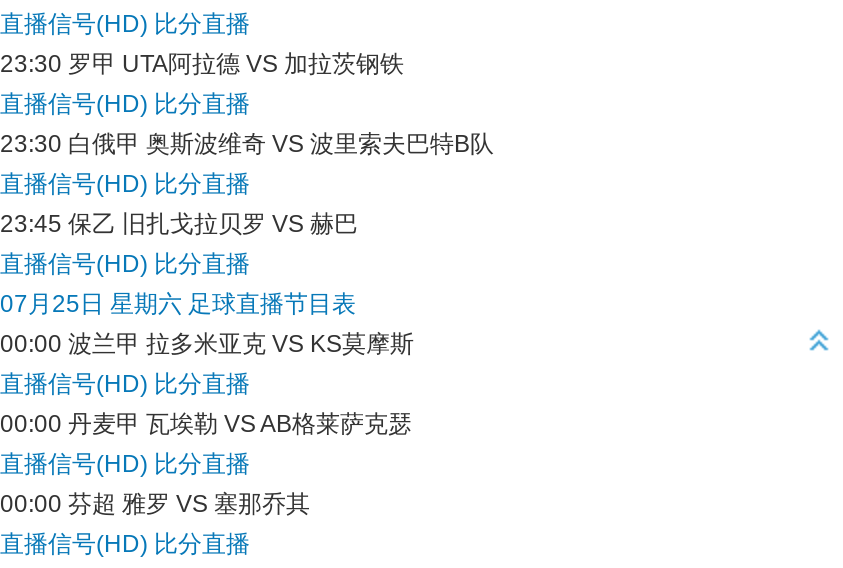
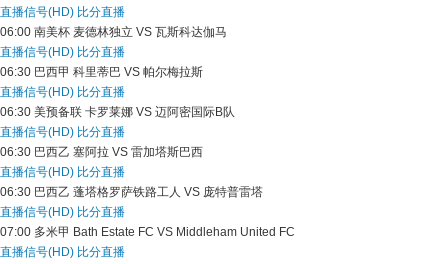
[0,50,404,78] 23:30 罗甲UTA阿拉德 VS 加拉茨钢铁 -> [0,25,227,39] 06:00 南美杯麦德林独立 VS 瓦斯科达伽马
[0,130,494,158] 23:30 白俄甲奥斯波维奇 VS 波里索夫巴特B队 -> [0,65,203,79] 06:30 巴西甲科里蒂巴 VS 帕尔梅拉斯
[0,210,358,238] 23:45 保乙旧扎戈拉贝罗 VS 赫巴 -> [0,105,235,119] 06:30 美预备联卡罗莱娜 VS 迈阿密国际B队
[0,290,414,358] 07月25日 星期六 足球直播节目表 | 00:00 波兰甲拉多米亚克 VS KS莫摩斯 -> [0,145,203,159] 06:30 巴西乙塞阿拉 VS 雷加塔斯巴西
[0,410,412,438] 00:00 丹麦甲瓦埃勒 VS AB格莱萨克瑟 -> [0,185,263,199] 06:30 巴西乙蓬塔格罗萨铁路工人 VS 庞特普雷塔
[0,490,310,518] 00:00 芬超雅罗 VS 塞那乔其 -> [0,225,295,239] 07:00 多米甲Bath Estate FC VS Middleham United FC

